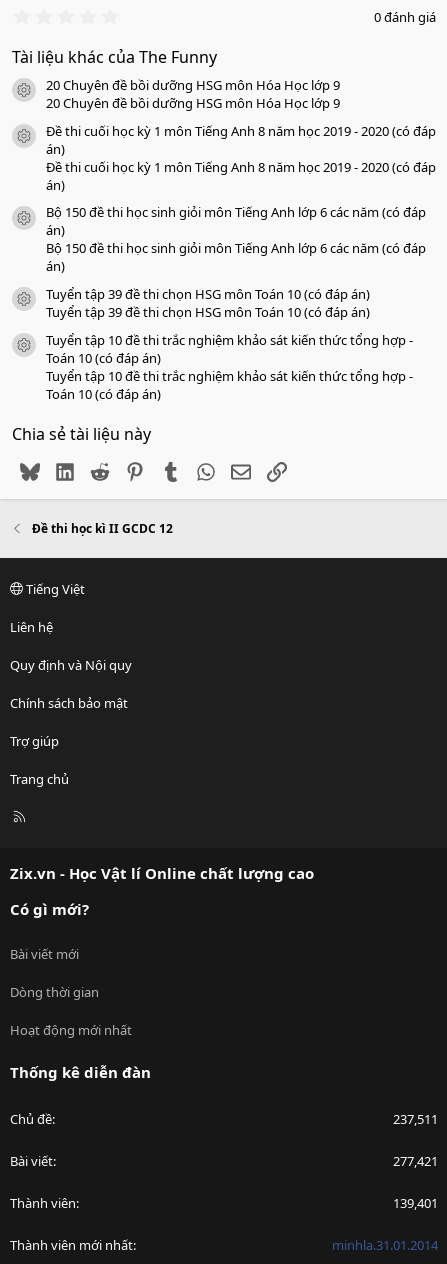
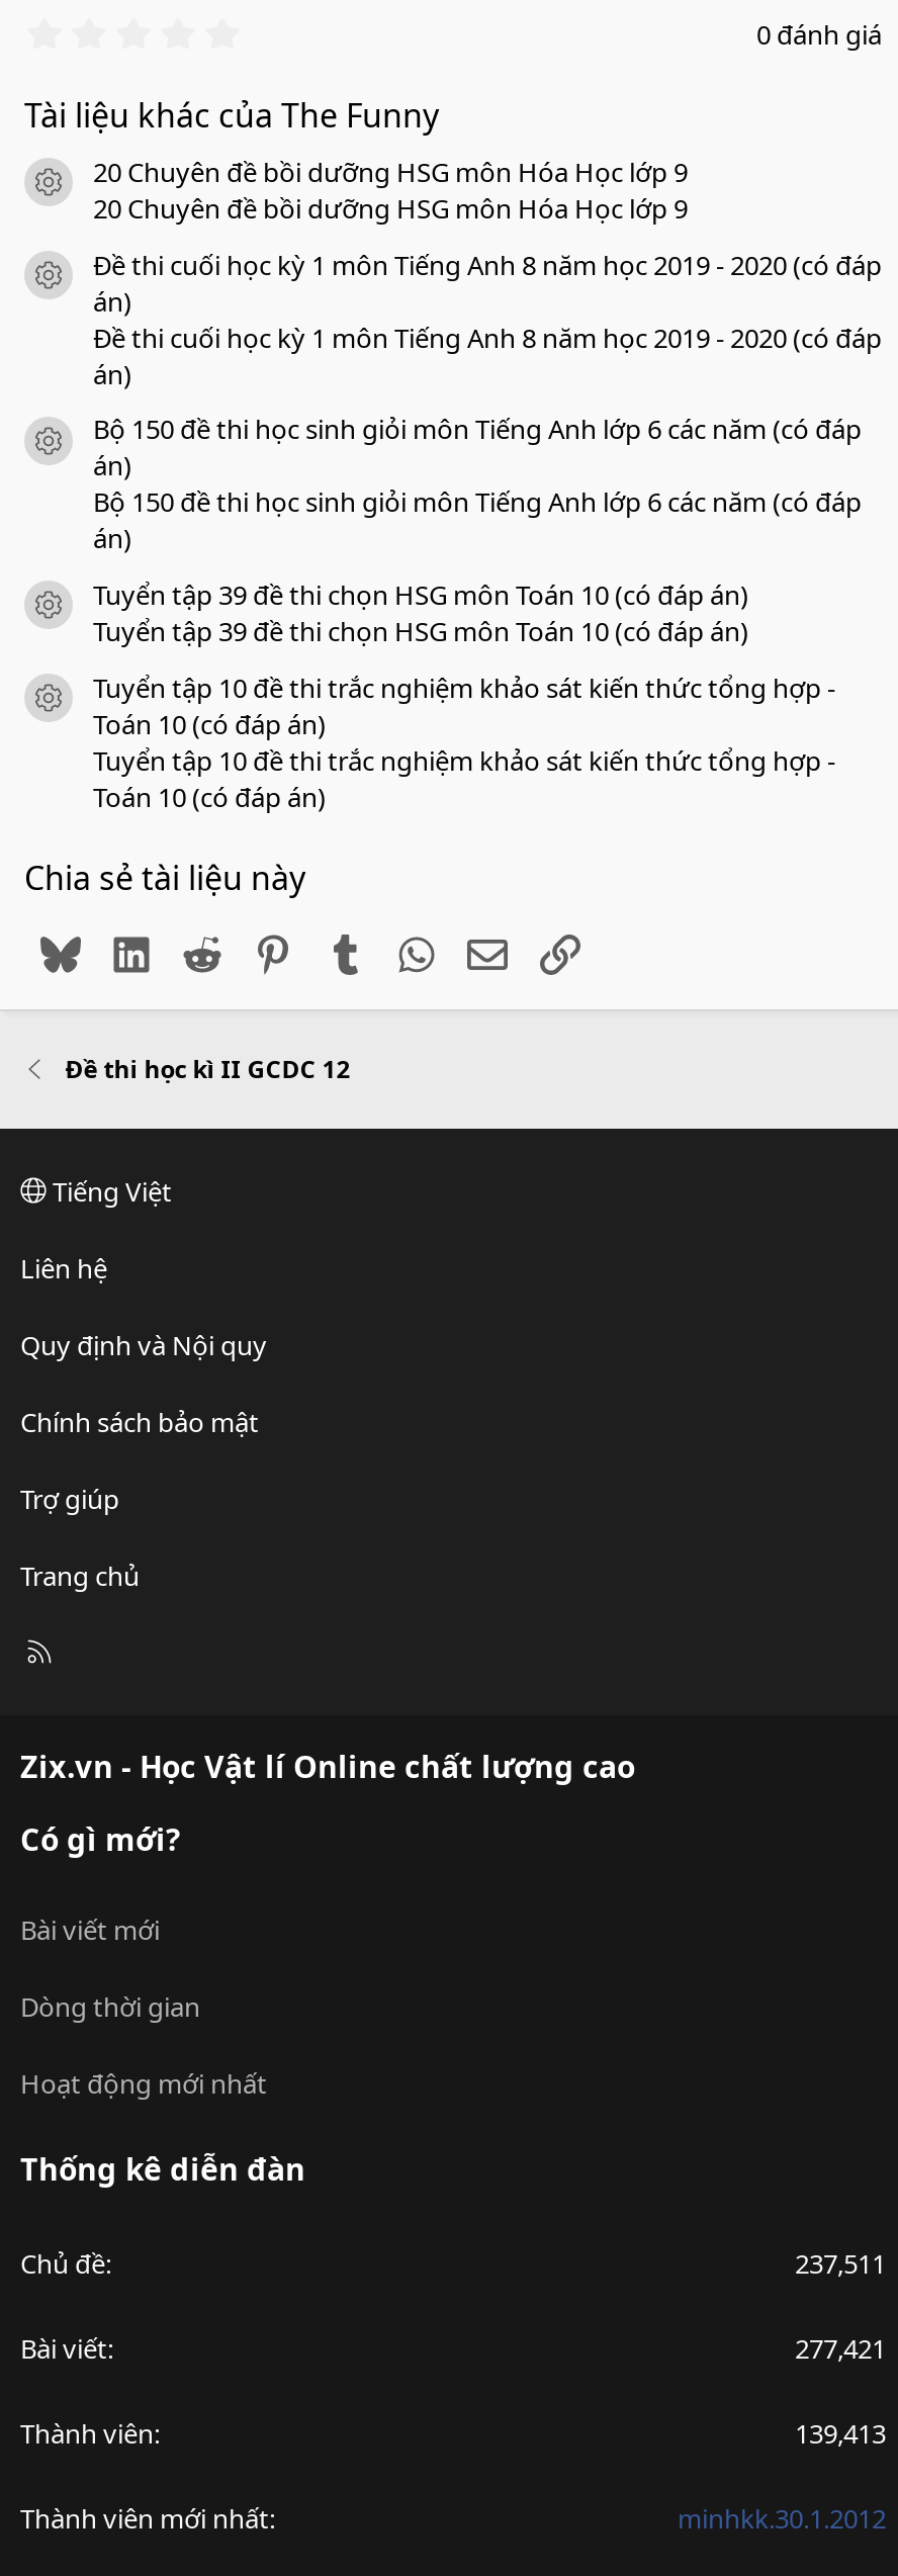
[393,1194,438,1212] 139,401 -> [795,2414,886,2451] 139,413
[332,1236,438,1254] minhla.31.01.2014 -> [678,2499,886,2536] minhkk.30.1.2012

